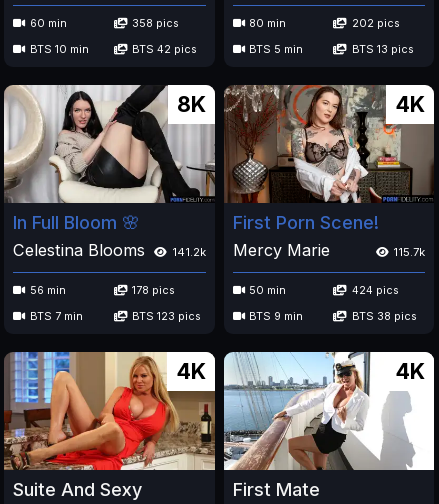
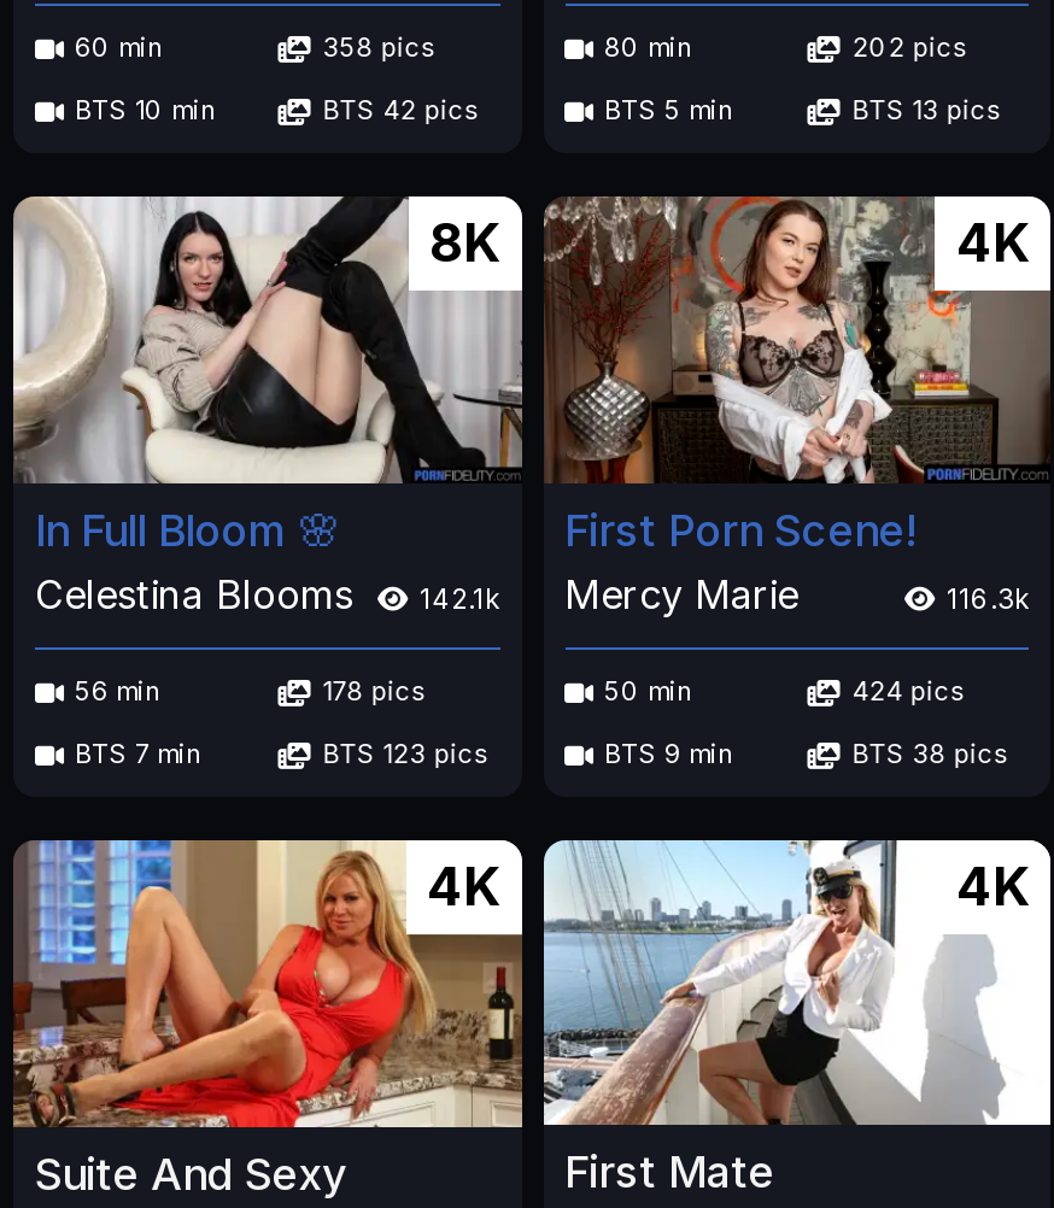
[13,240,329,260] Celestina Blooms 141.2k Mercy Marie -> [35,570,798,619] Celestina Blooms 142.1k Mercy Marie
[393,245,425,259] 115.7k -> [947,583,1029,616] 116.3k

